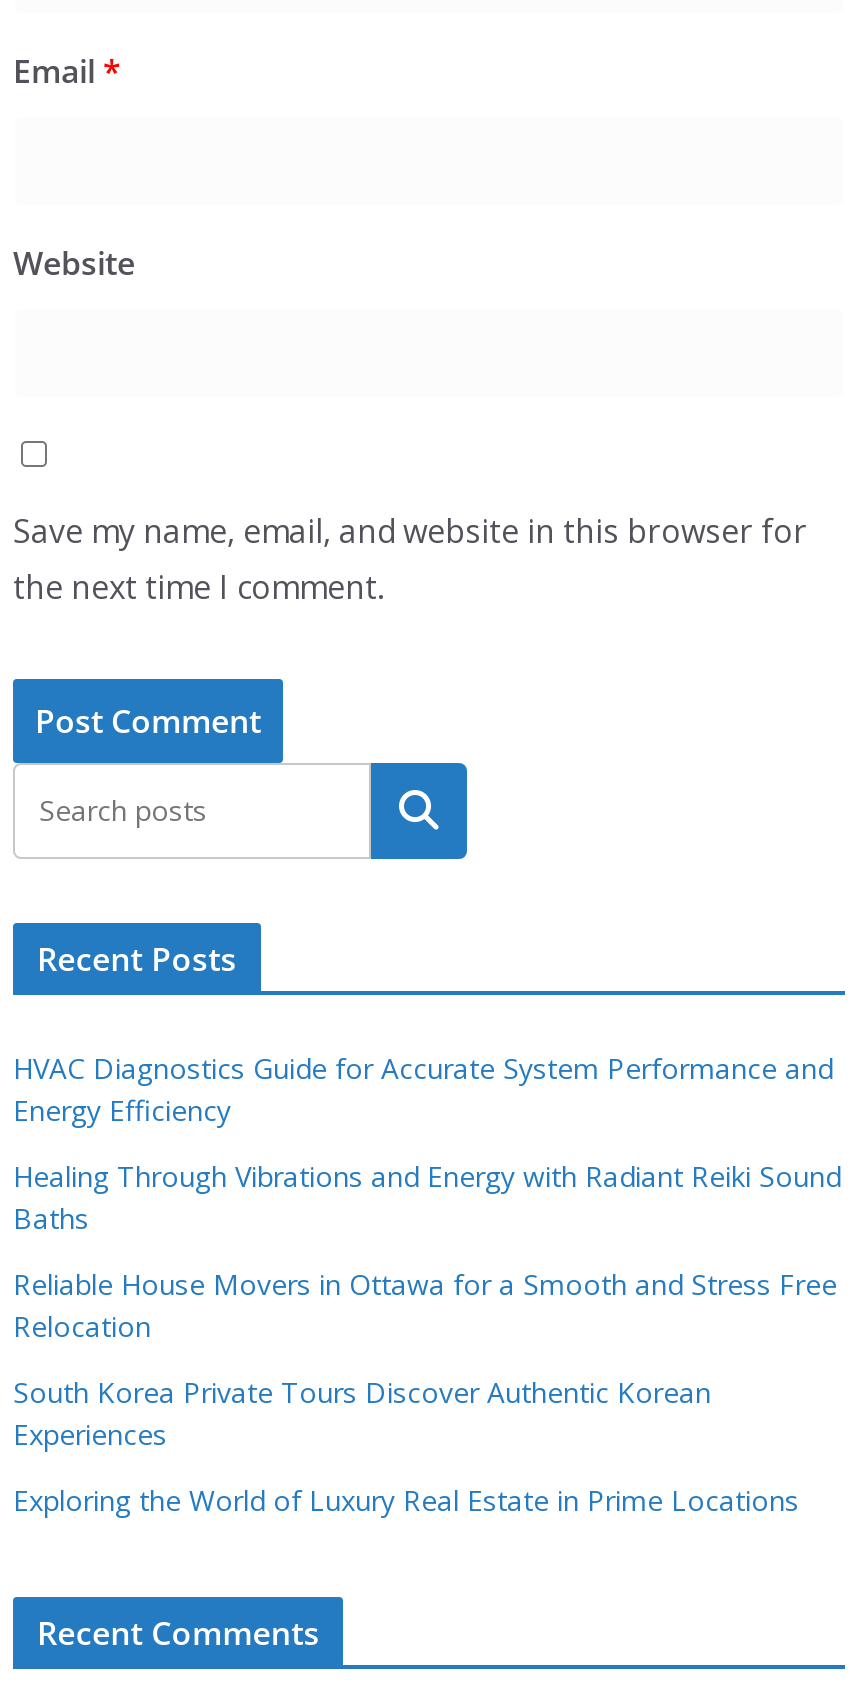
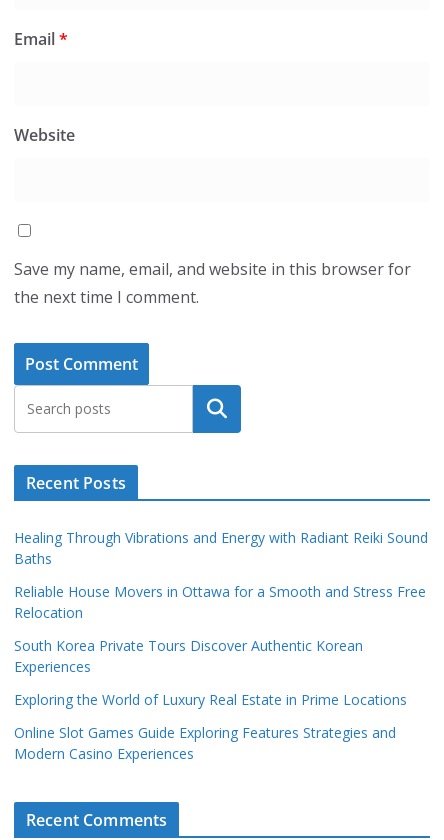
[13,1049,833,1129] HVAC Diagnostics Guide for Accurate System Performance and | Energy Efficiency -> none
moved [13,1157,841,1519] -> [14,528,428,709]: Healing Through Vibrations and Energy with Radiant Reiki Sound | Baths | Reliable House Movers in Ottawa for a Smooth and Stress Free | Relocation | South Korea Private Tours Discover Authentic Korean | Experiences | Exploring the World of Luxury Real Estate in Prime Locations
none -> [14,723,396,763] Online Slot Games Guide Exploring Features Strategies and | Modern Casino Experiences

